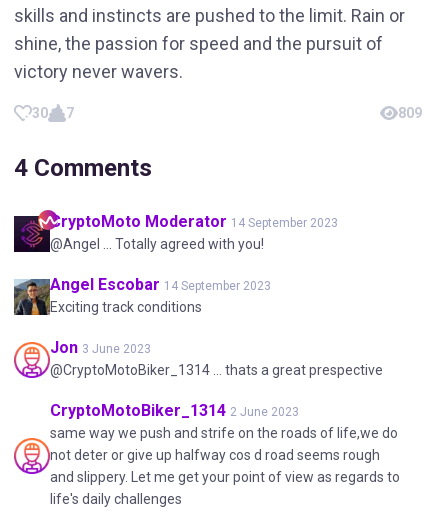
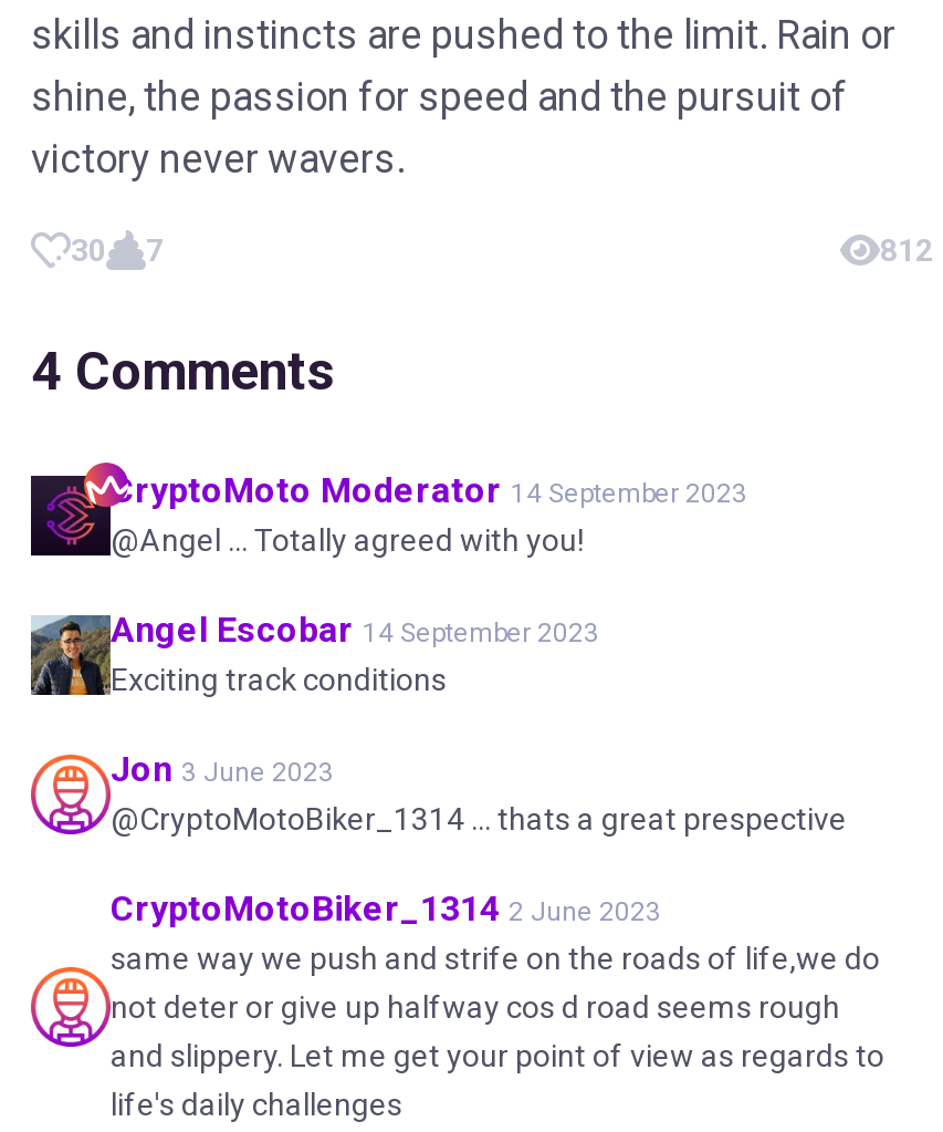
[398,105,422,121] 809 -> [880,232,933,268] 812

